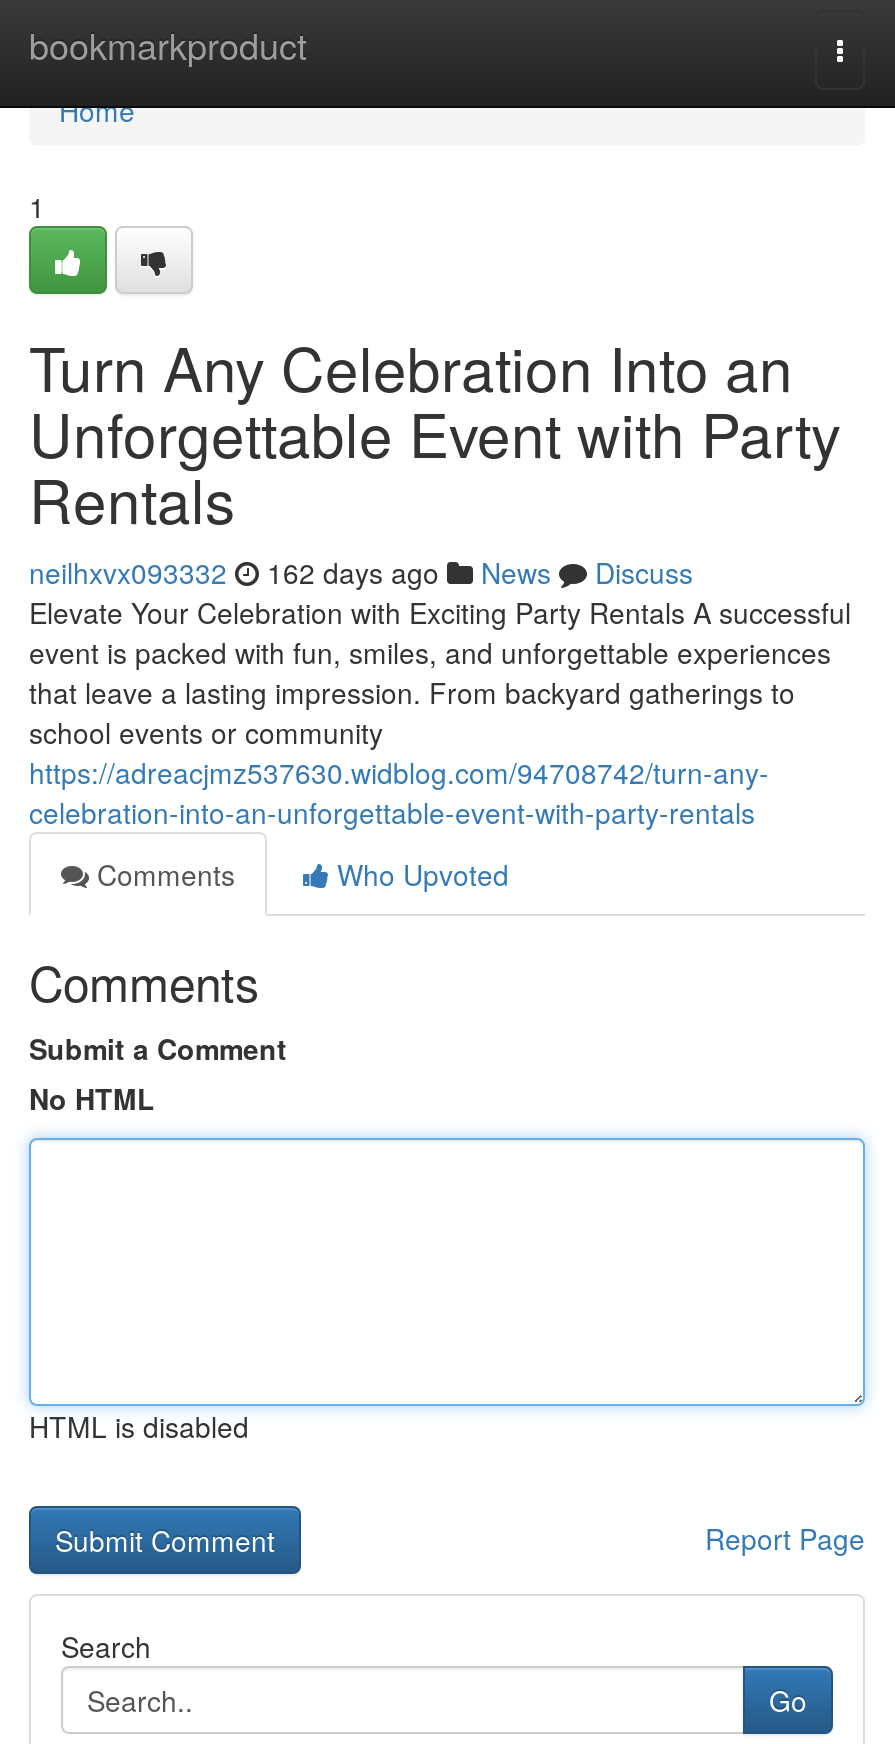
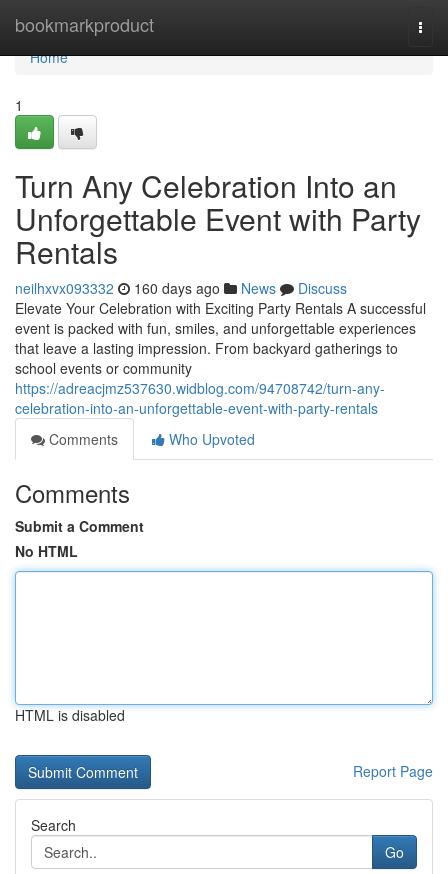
[29,552,693,592] neilhxvx093332 162 days ago News Discuss -> [15,278,347,298] neilhxvx093332 160 days ago News Discuss

